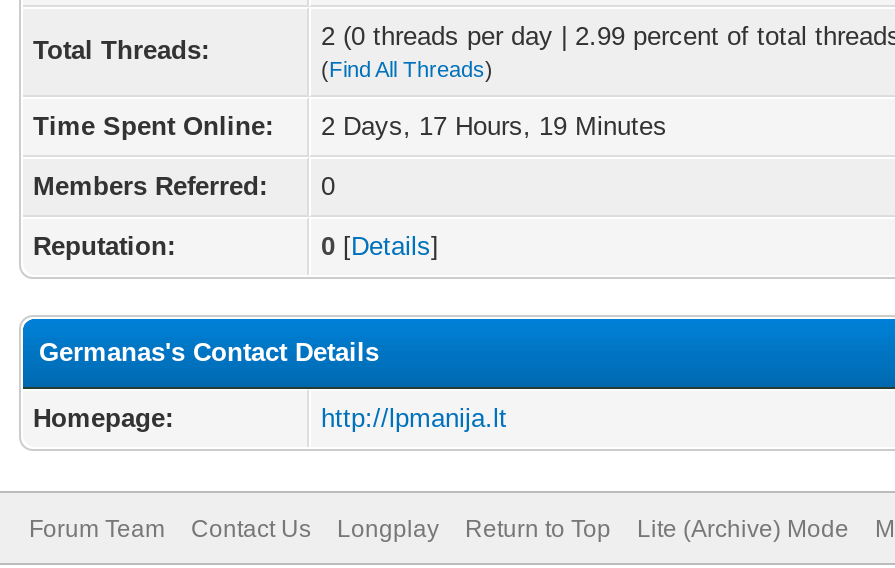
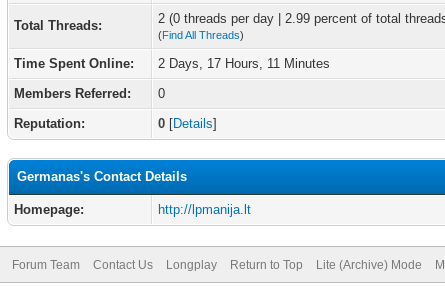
[321,111,667,141] 2 Days, 17 Hours, 19 Minutes -> [158,56,330,71] 2 Days, 17 Hours, 11 Minutes

